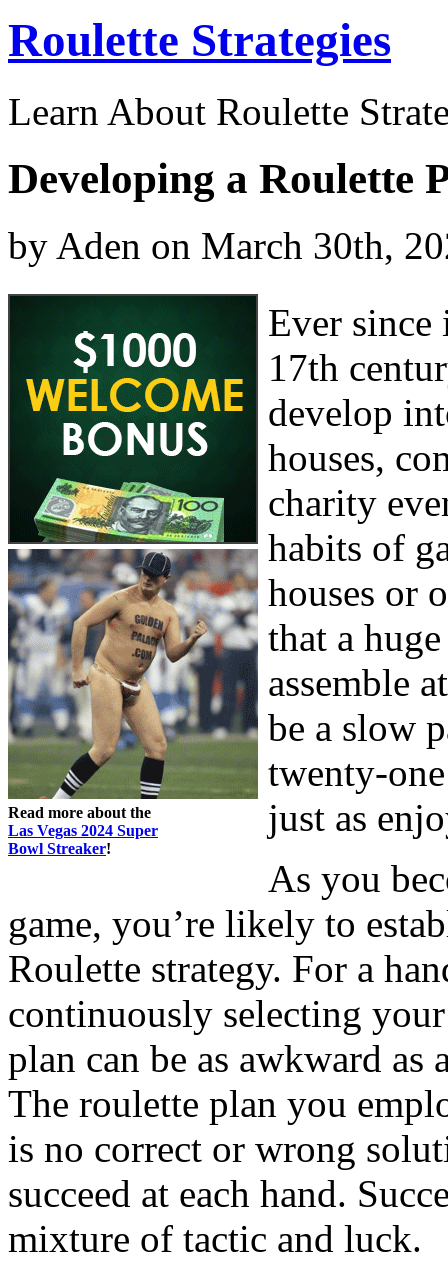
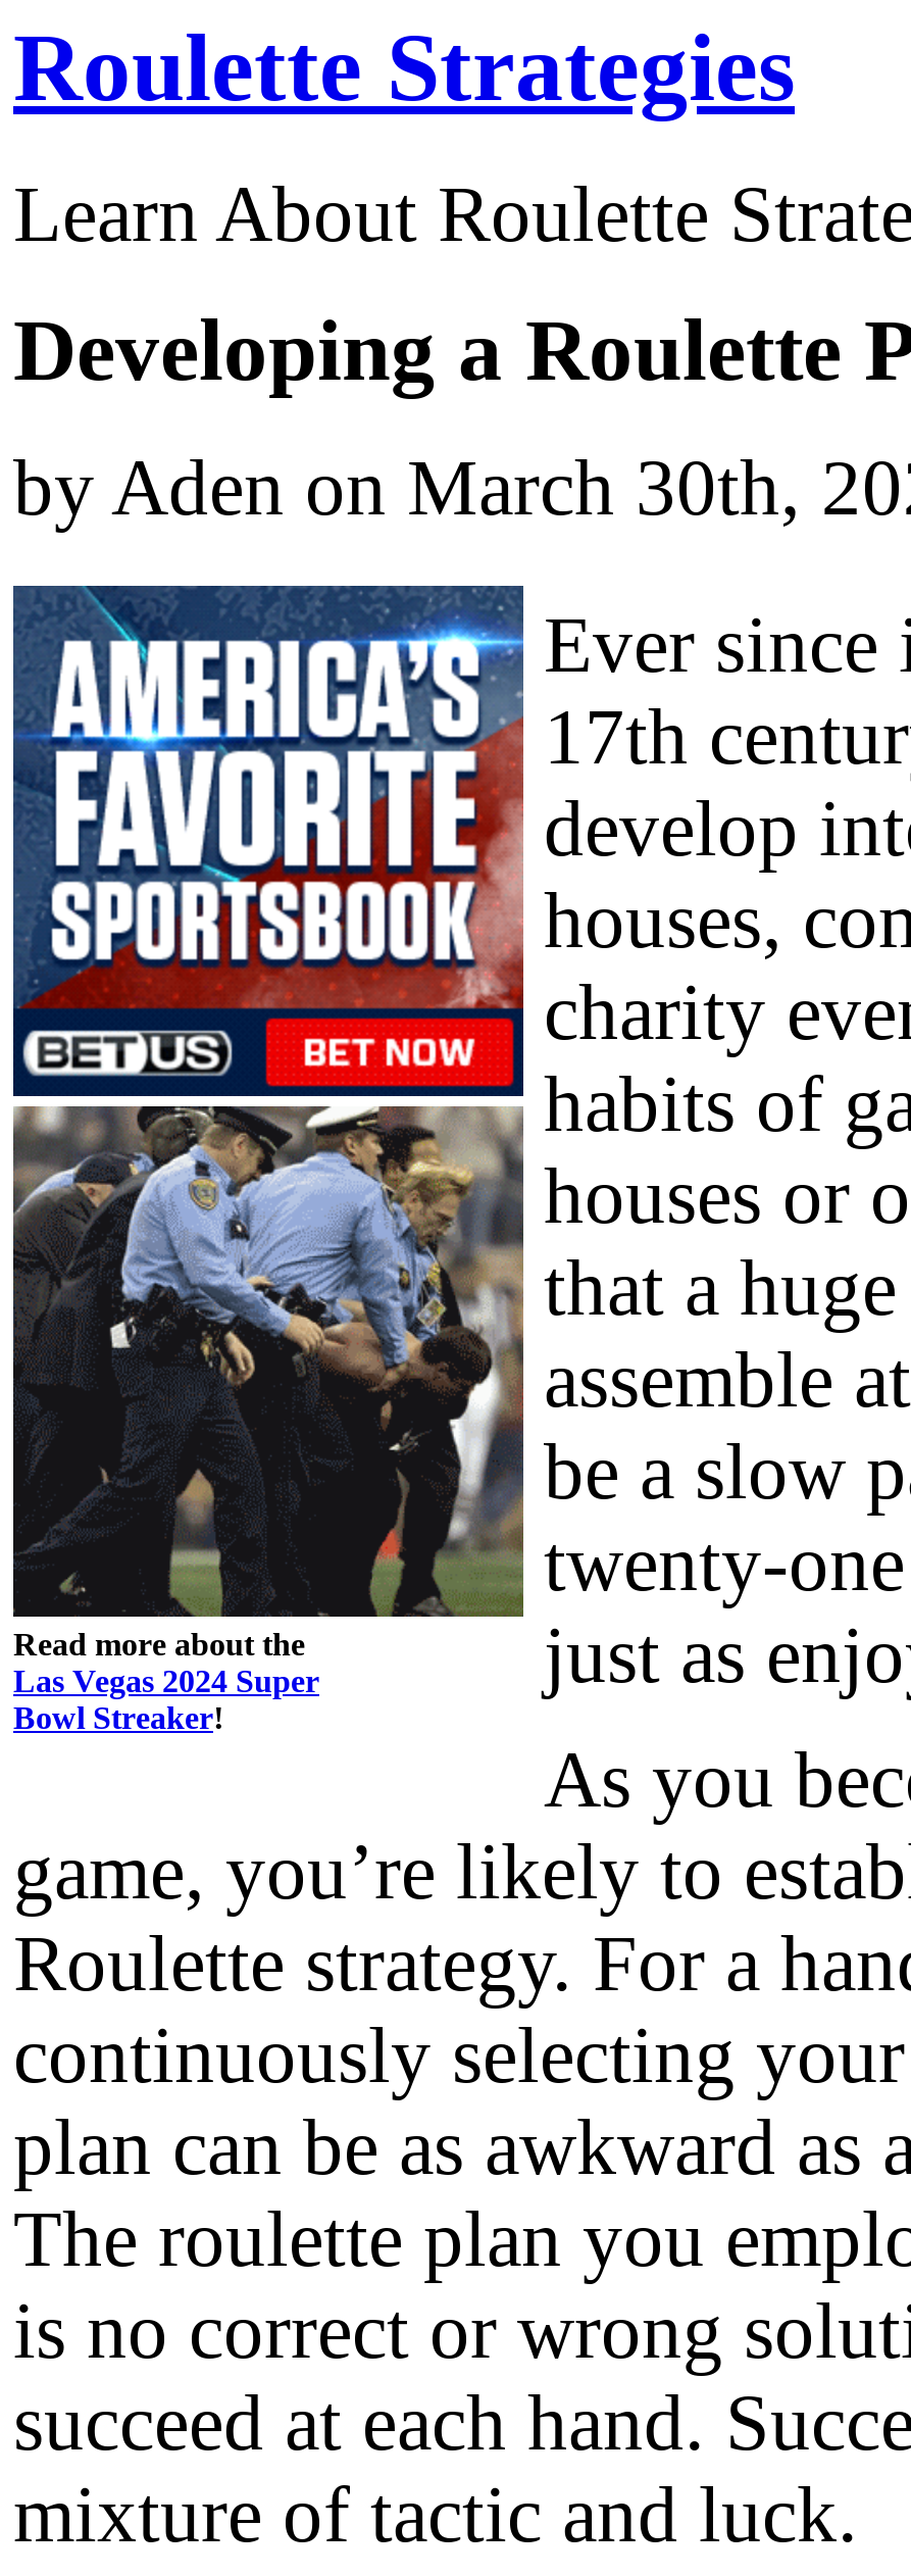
[7,294,259,800] [image] -> [11,586,525,1619] [image]

